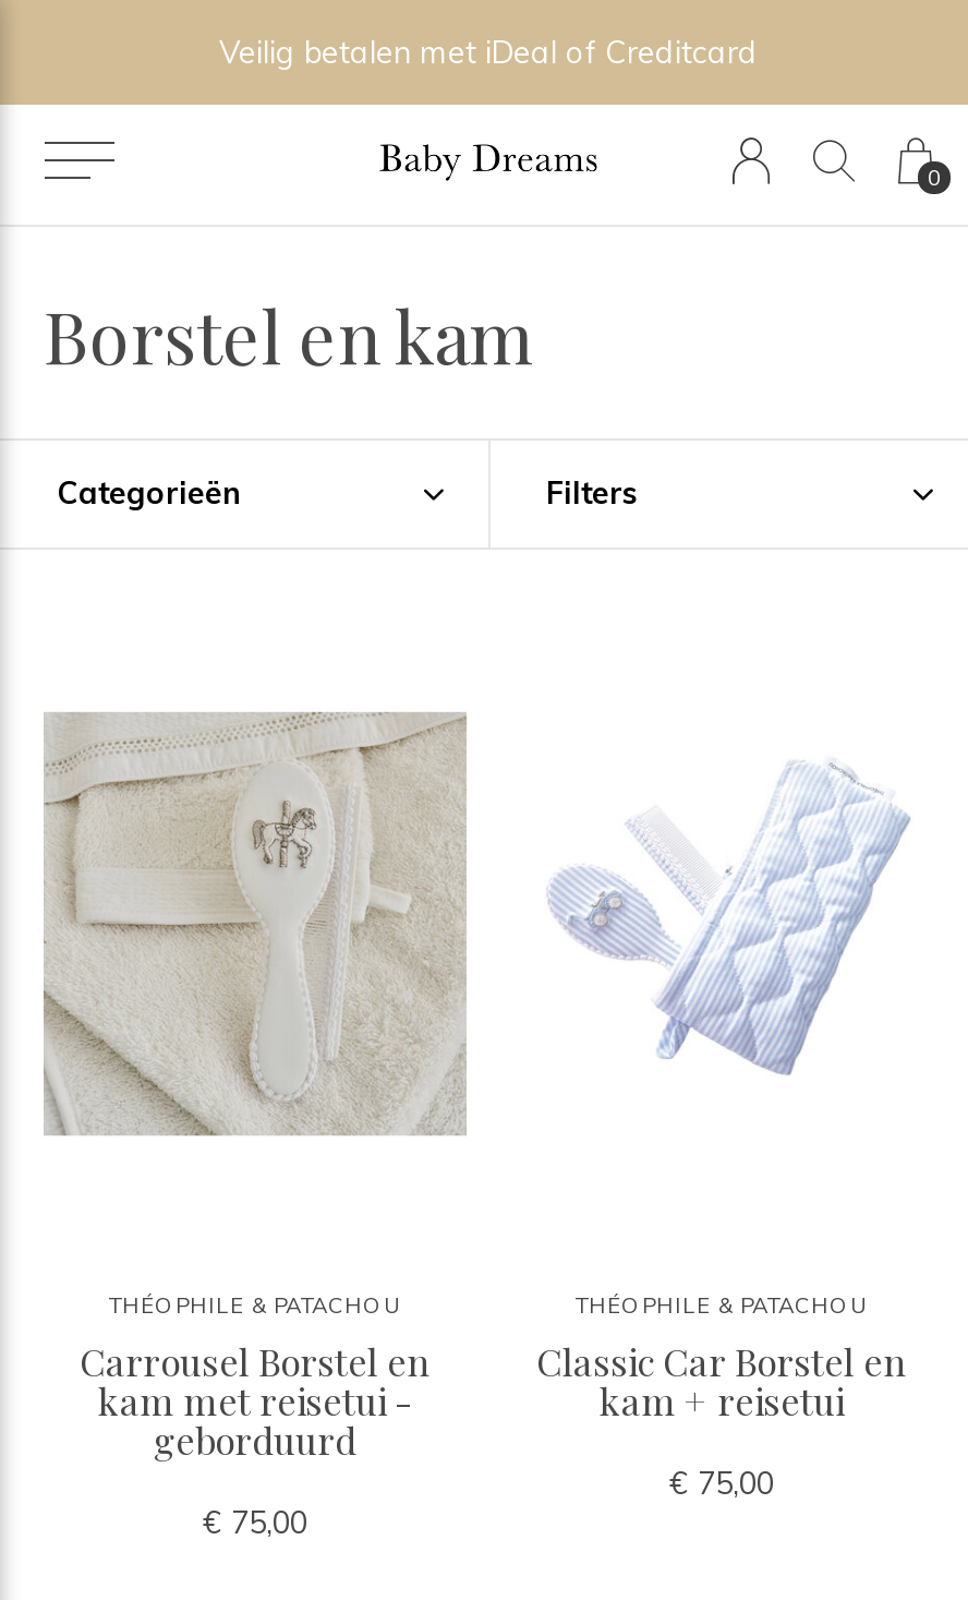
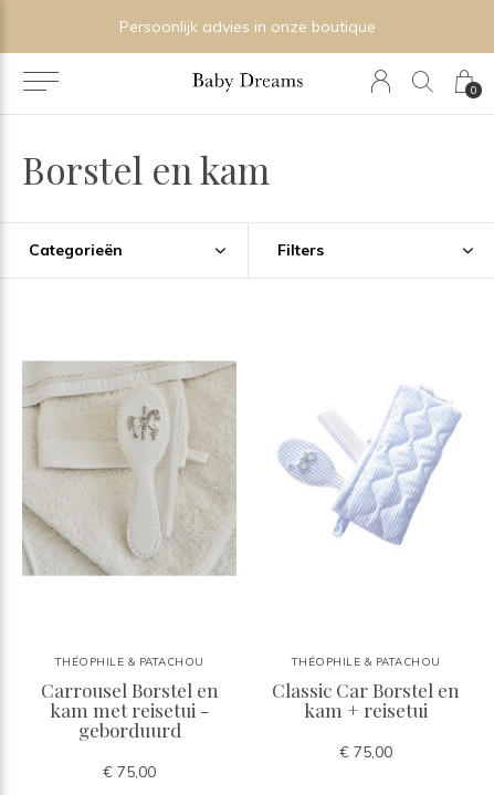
[219,33,758,72] Veilig betalen met iDeal of Creditcard -> [119,17,376,36] Persoonlijk advies in onze boutique

